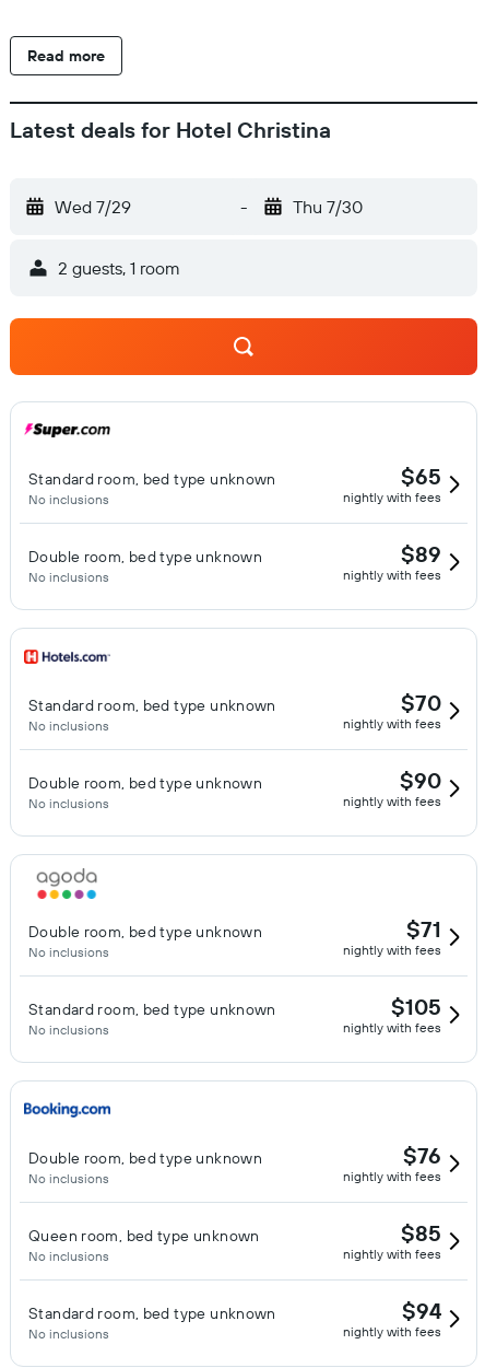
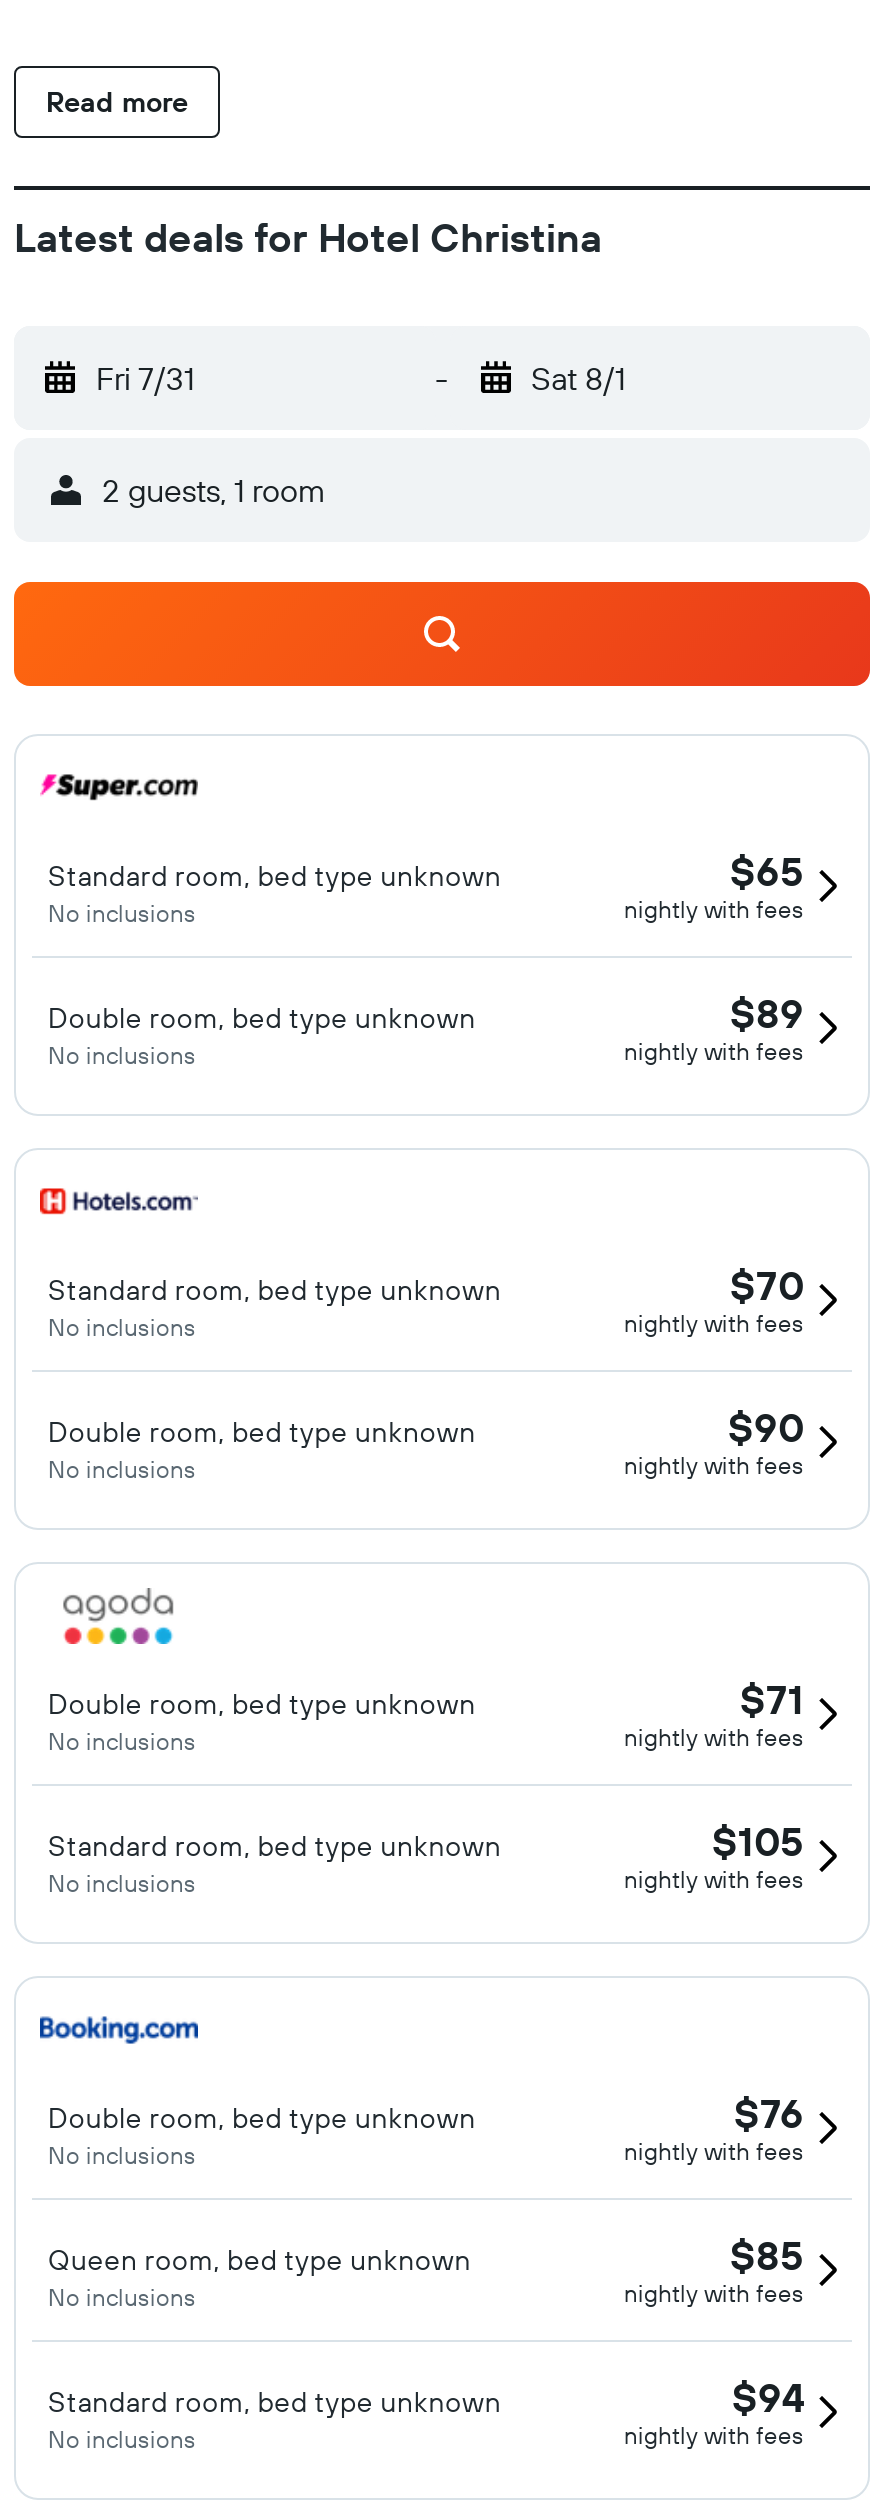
[55,196,131,218] Wed 7/29 -> [96,358,194,398] Fri 7/31
[292,196,362,218] Thu 7/30 -> [531,358,625,398] Sat 8/1

